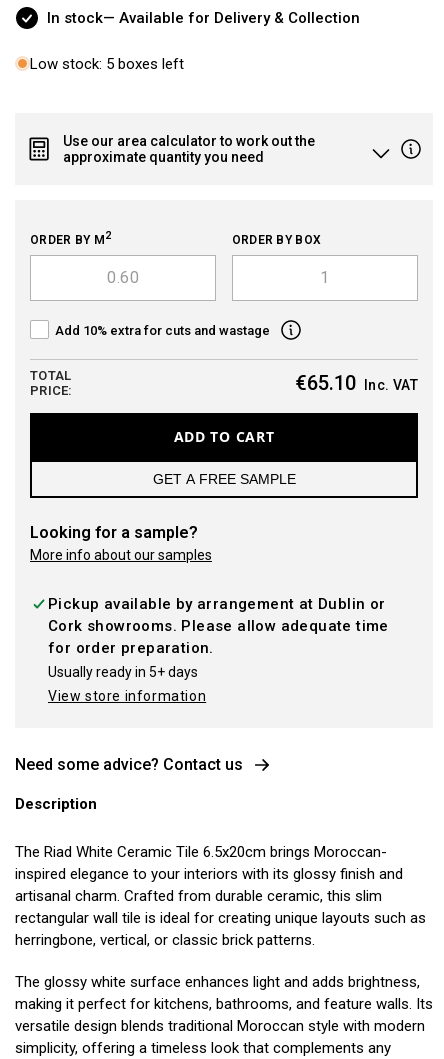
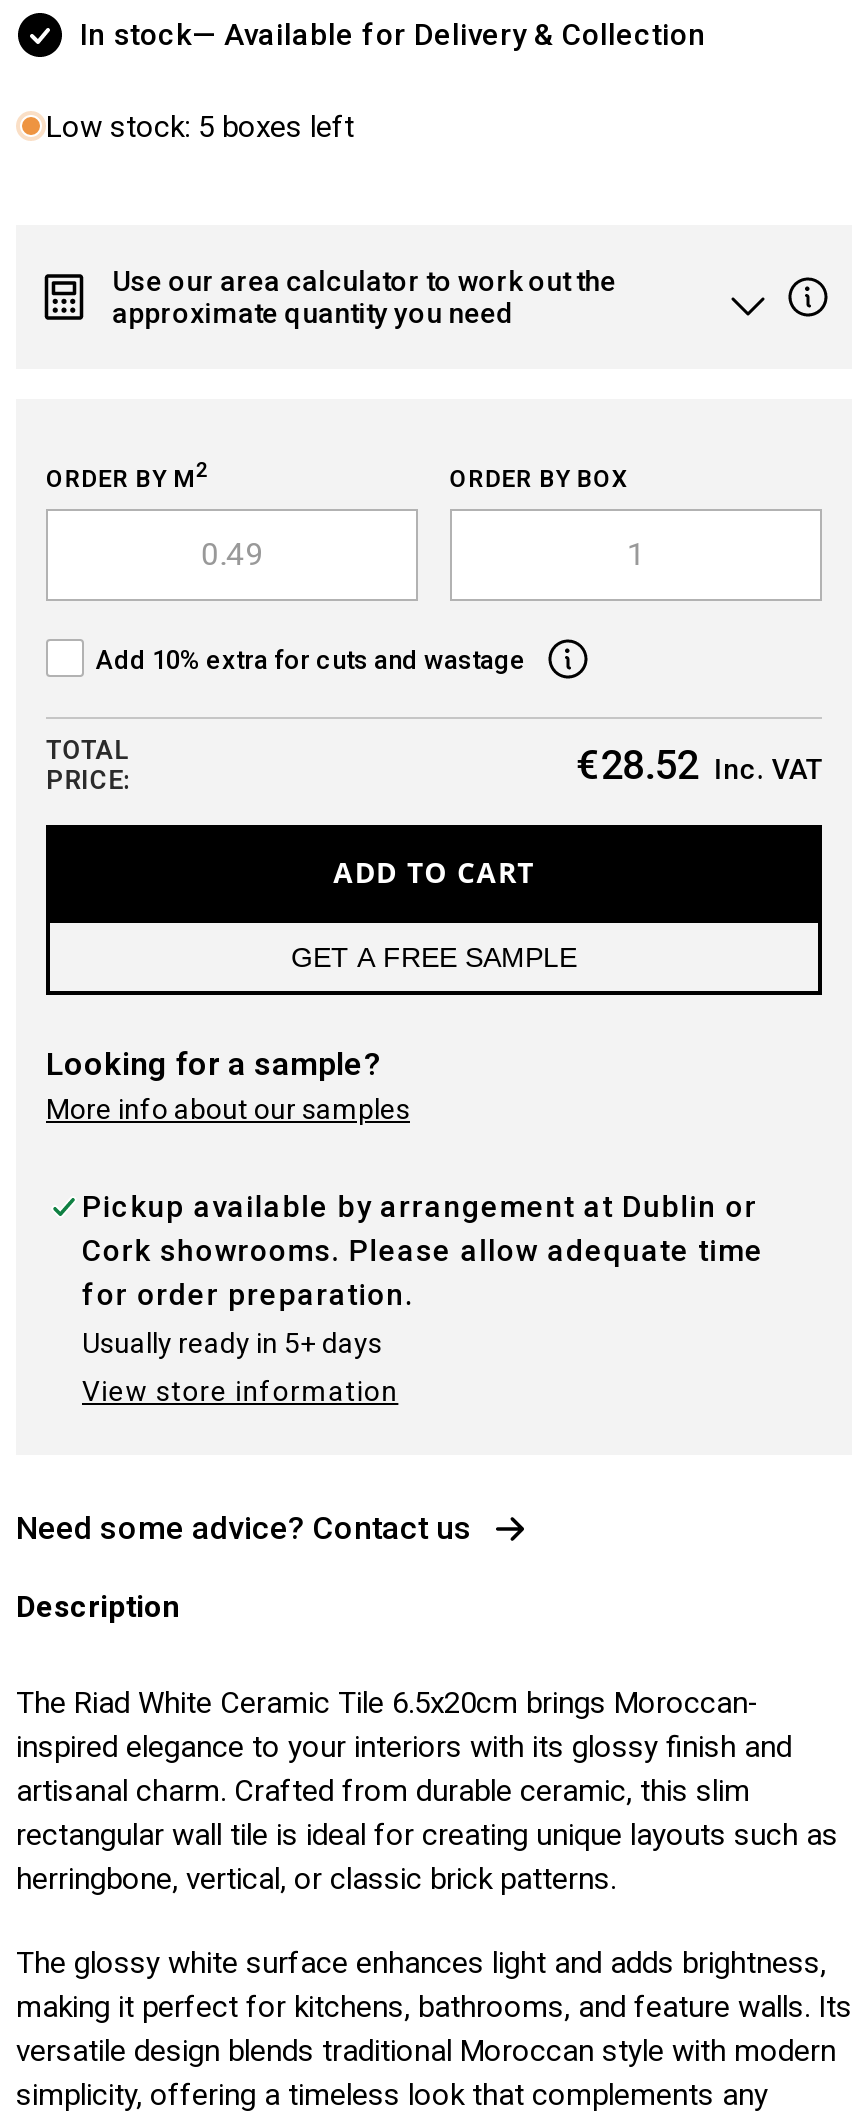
[295,371,418,395] €65.10 Inc. VAT -> [576,740,822,788] €28.52 Inc. VAT

